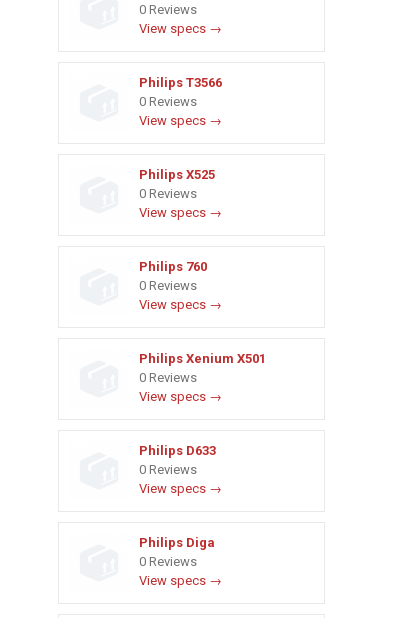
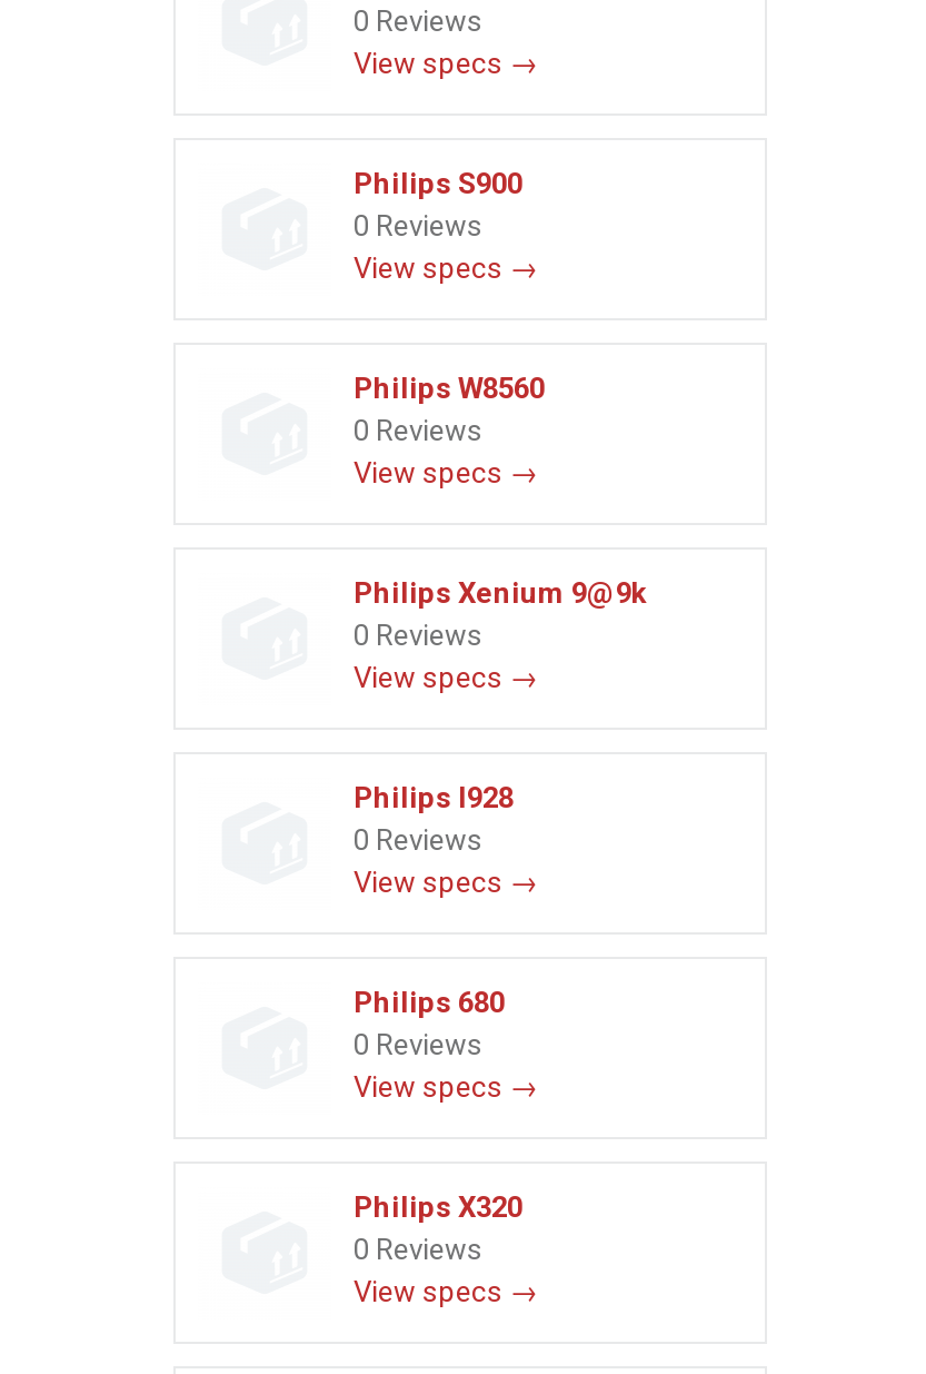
[139,75,222,90] Philips T3566 -> [354,167,522,200] Philips S900
[139,167,215,182] Philips X525 -> [354,372,545,405] Philips W8560
[139,259,207,274] Philips 760 -> [354,576,647,610] Philips Xenium 9@9k
[139,351,266,366] Philips Xenium X501 -> [354,781,514,814] Philips I928
[139,443,216,458] Philips D633 -> [354,986,505,1019] Philips 680
[139,535,215,550] Philips Diga -> [354,1190,522,1224] Philips X320

